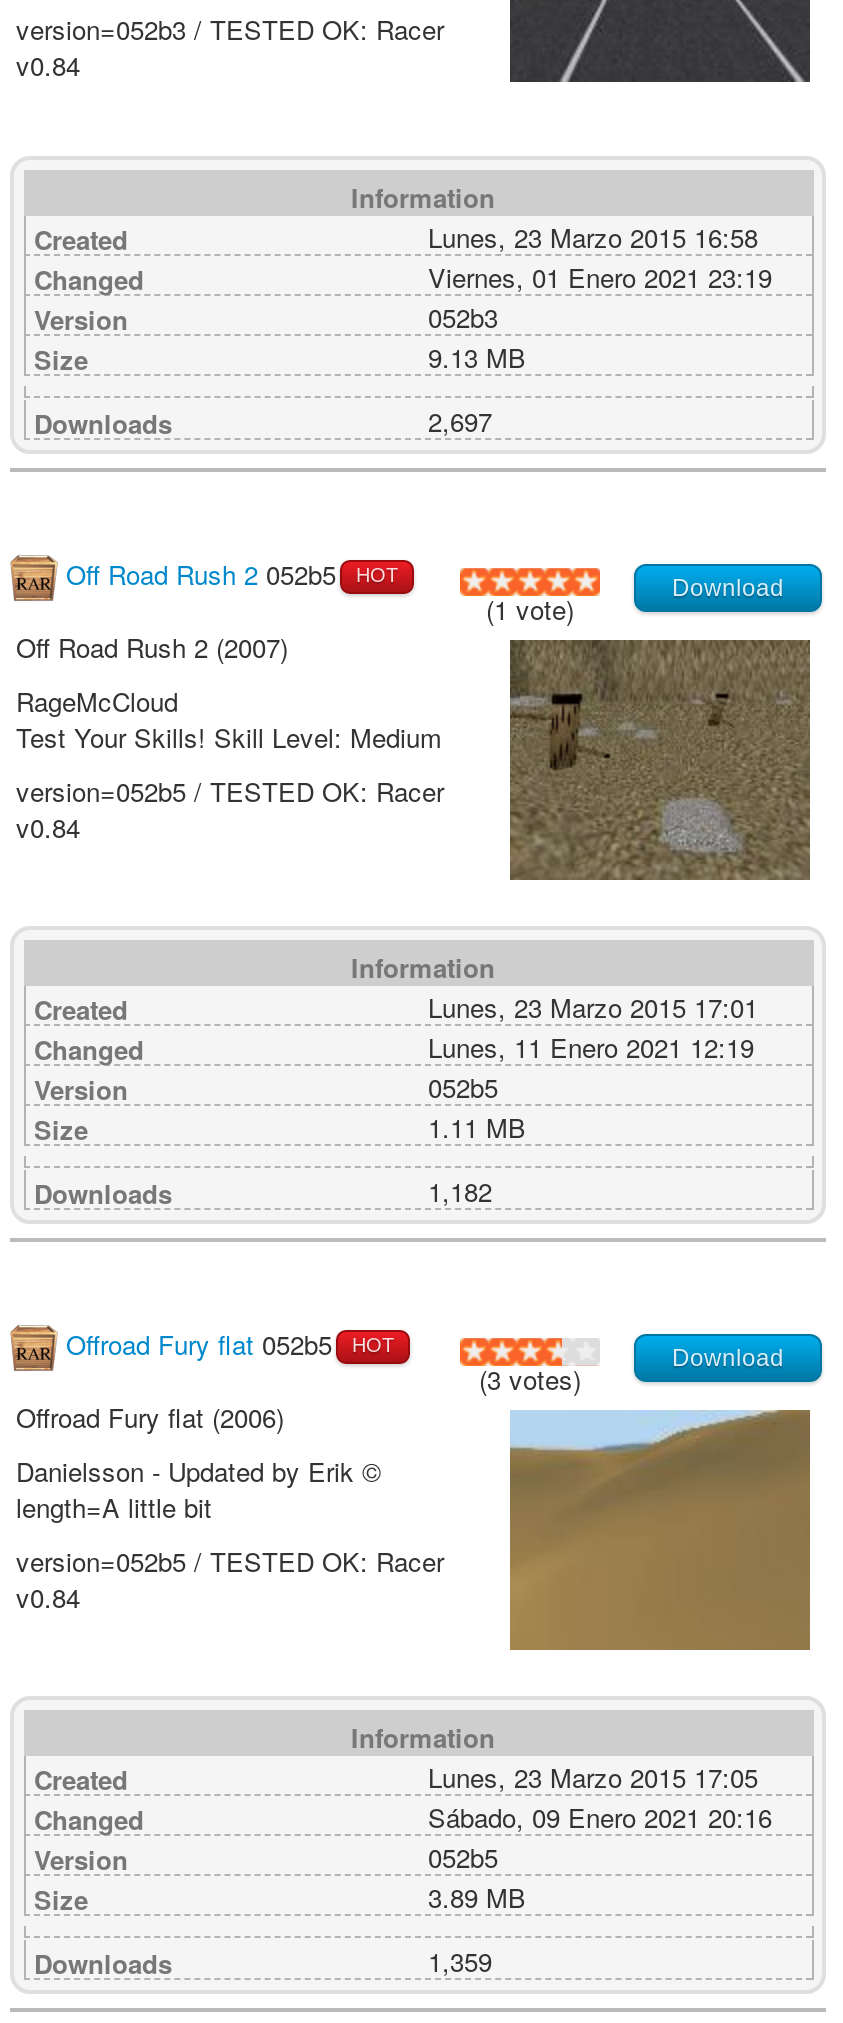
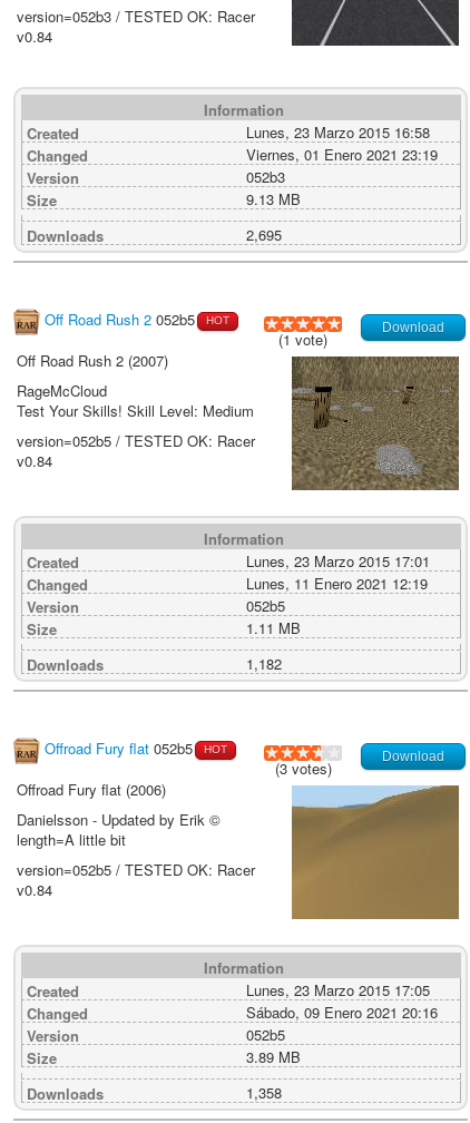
[428,402,492,440] 2,697 -> [246,224,282,245] 2,695
[428,1942,492,1980] 1,359 -> [246,1082,282,1103] 1,358

